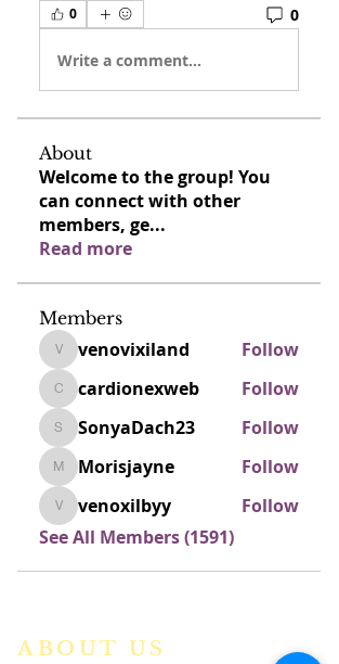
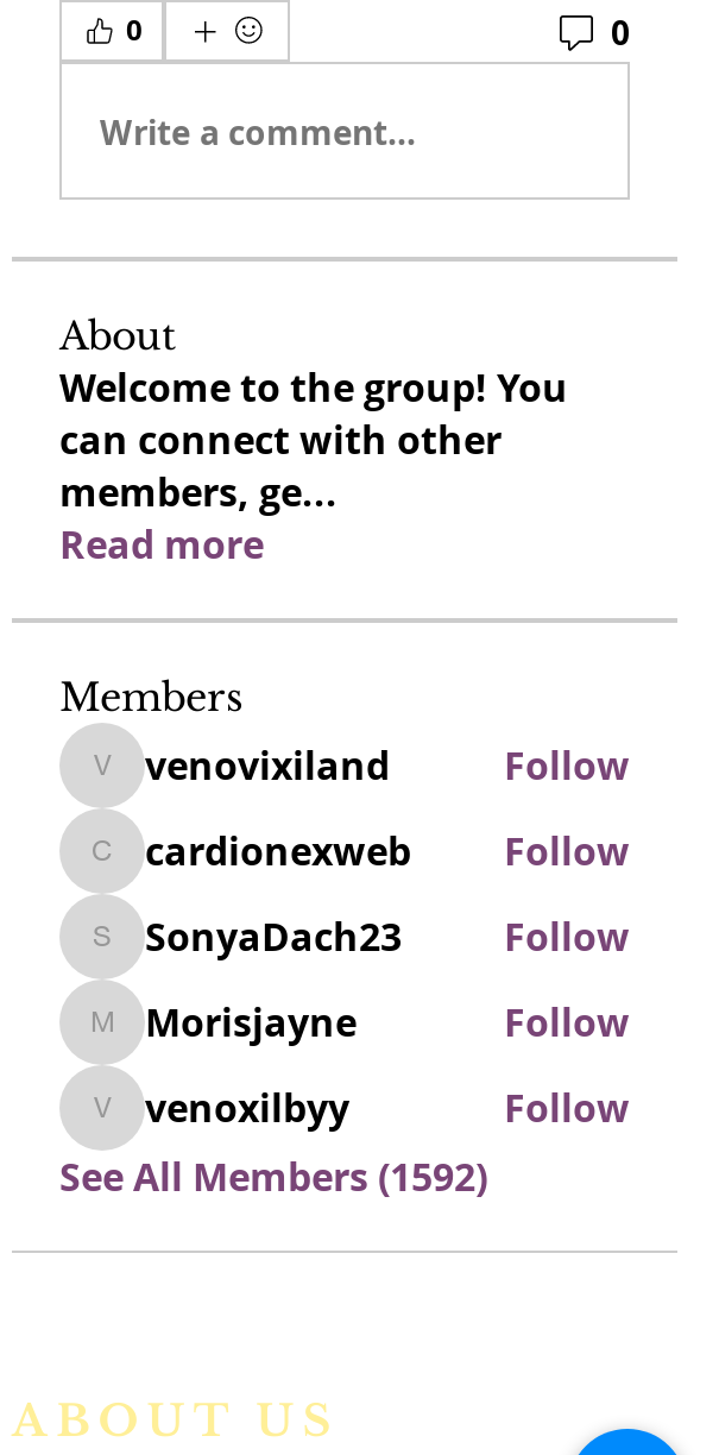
[39,525,234,549] See All Members (1591) -> [59,1151,487,1203] See All Members (1592)

